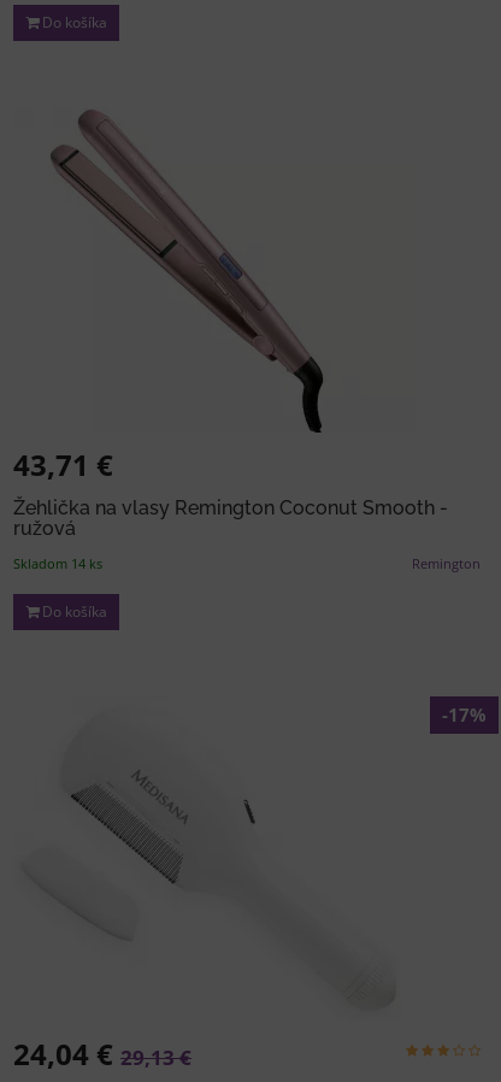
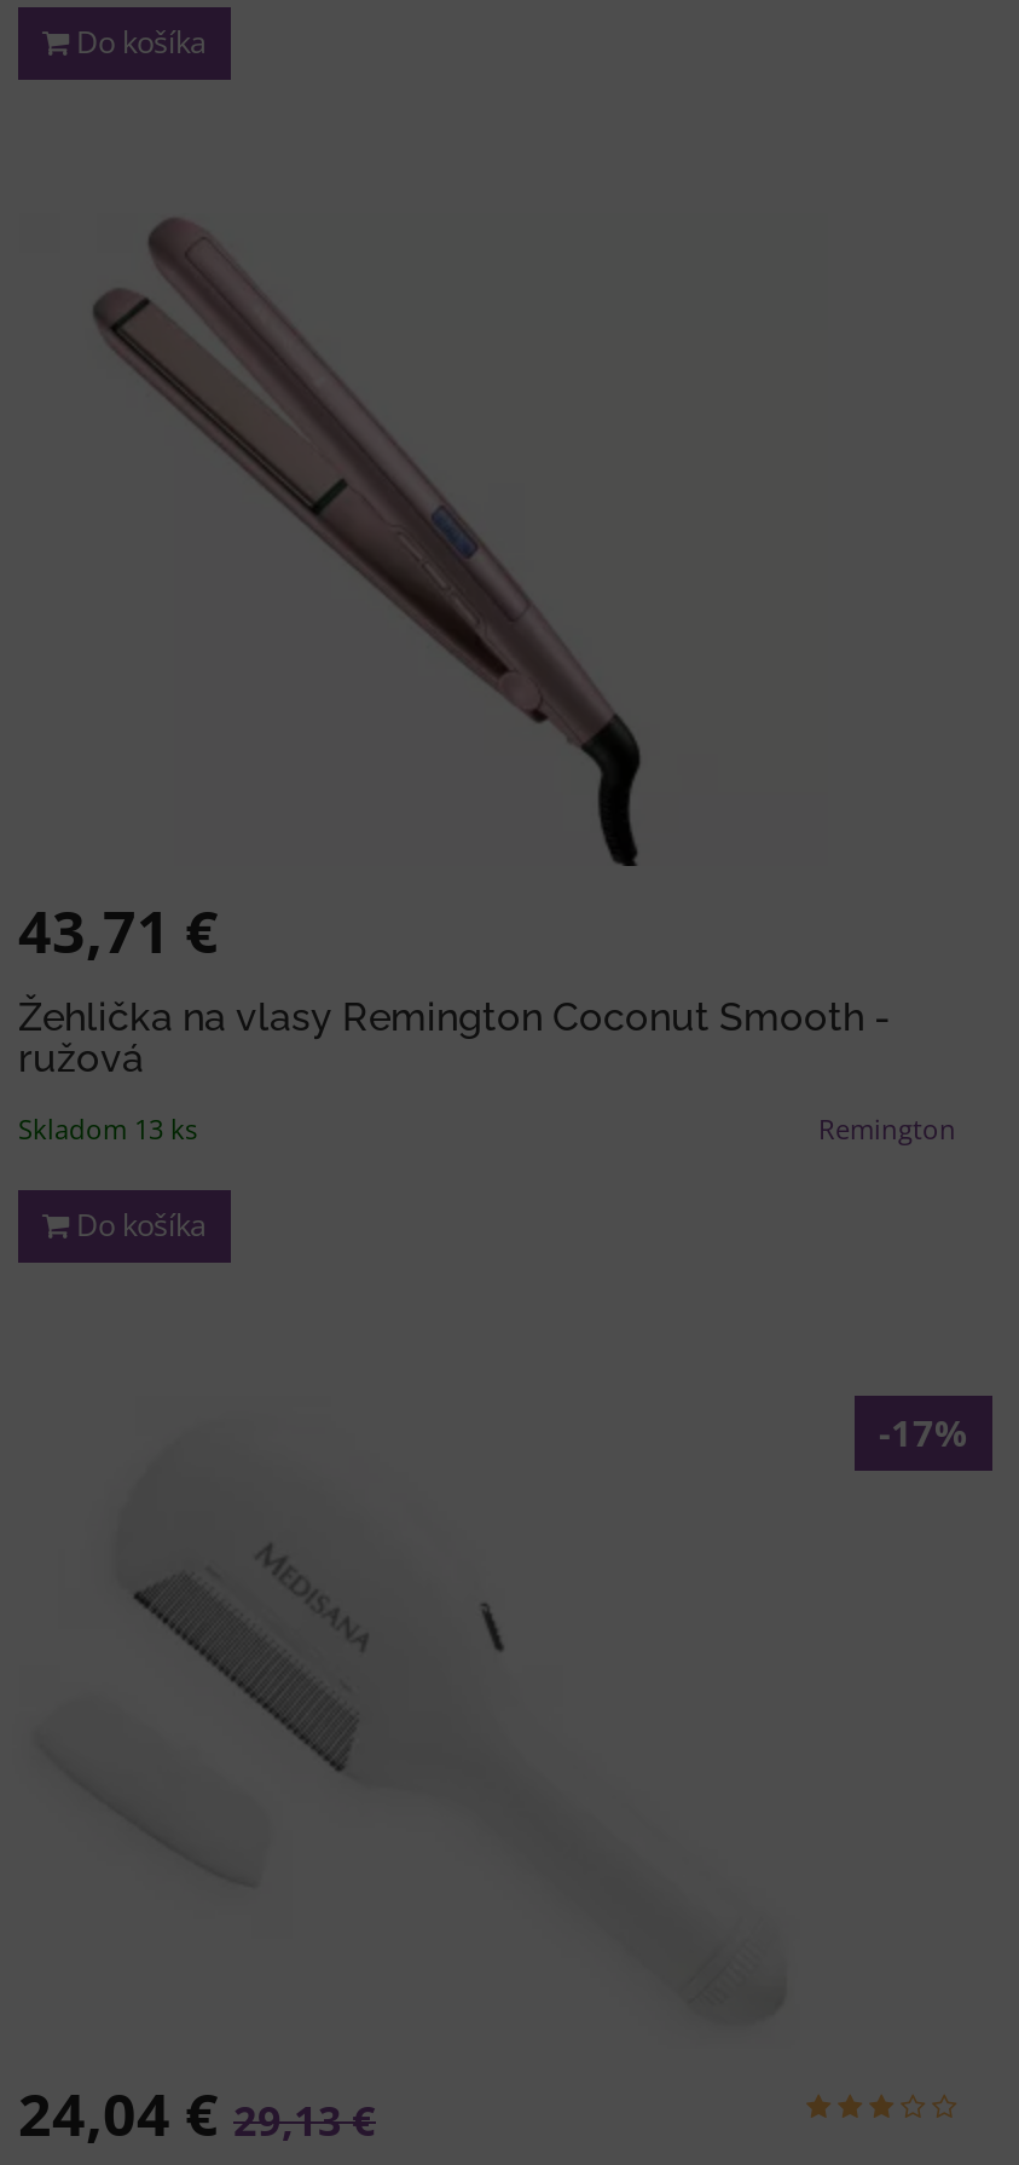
[13,555,102,573] Skladom 14 ks -> [18,1109,197,1145] Skladom 13 ks

